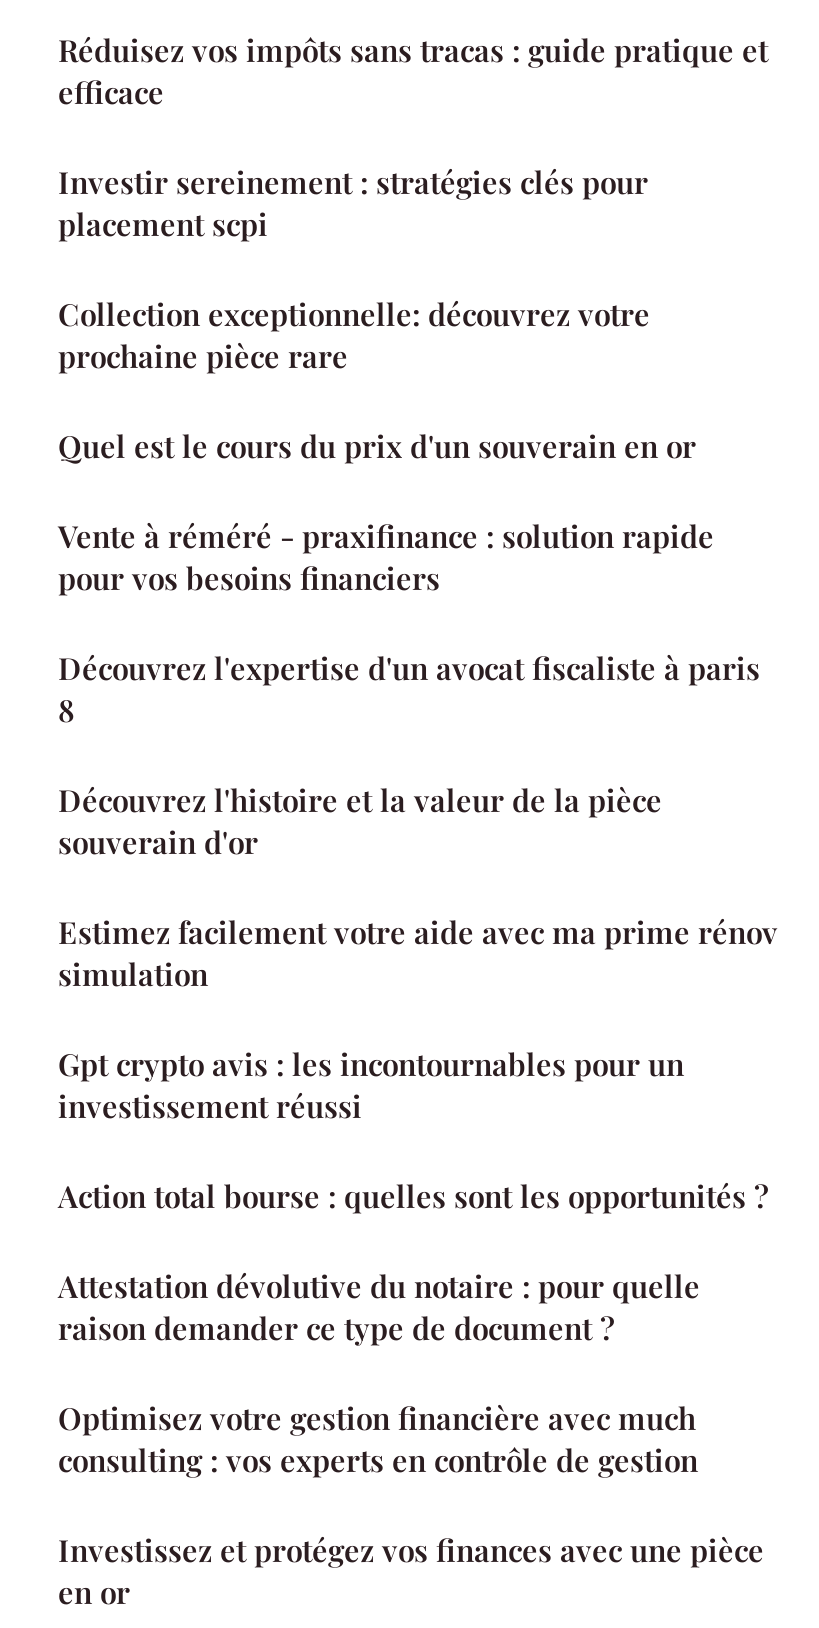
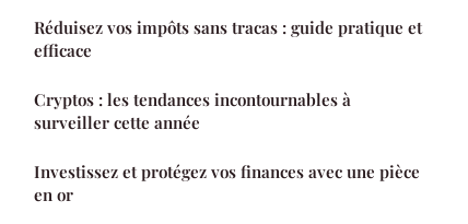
[58,162,778,1480] Investir sereinement : stratégies clés pour | placement scpi | Collection exceptionnelle: découvrez votre | prochaine pièce rare | Quel est le cours du prix d'un souverain en or | Vente à réméré - praxifinance : solution rapide | pour vos besoins financiers | Découvrez l'expertise d'un avocat fiscaliste à paris | 8 | Découvrez l'histoire et la valeur de la pièce | souverain d'or | Estimez facilement votre aide avec ma prime rénov | simulation | Gpt crypto avis : les incontournables pour un | investissement réussi | Action total bourse : quelles sont les opportunités ? | Attestation dévolutive du notaire : pour quelle | raison demander ce type de document ? | Optimisez votre gestion financière avec much | consulting : vos experts en contrôle de gestion -> [34,88,351,133] Cryptos : les tendances incontournables à | surveiller cette année

